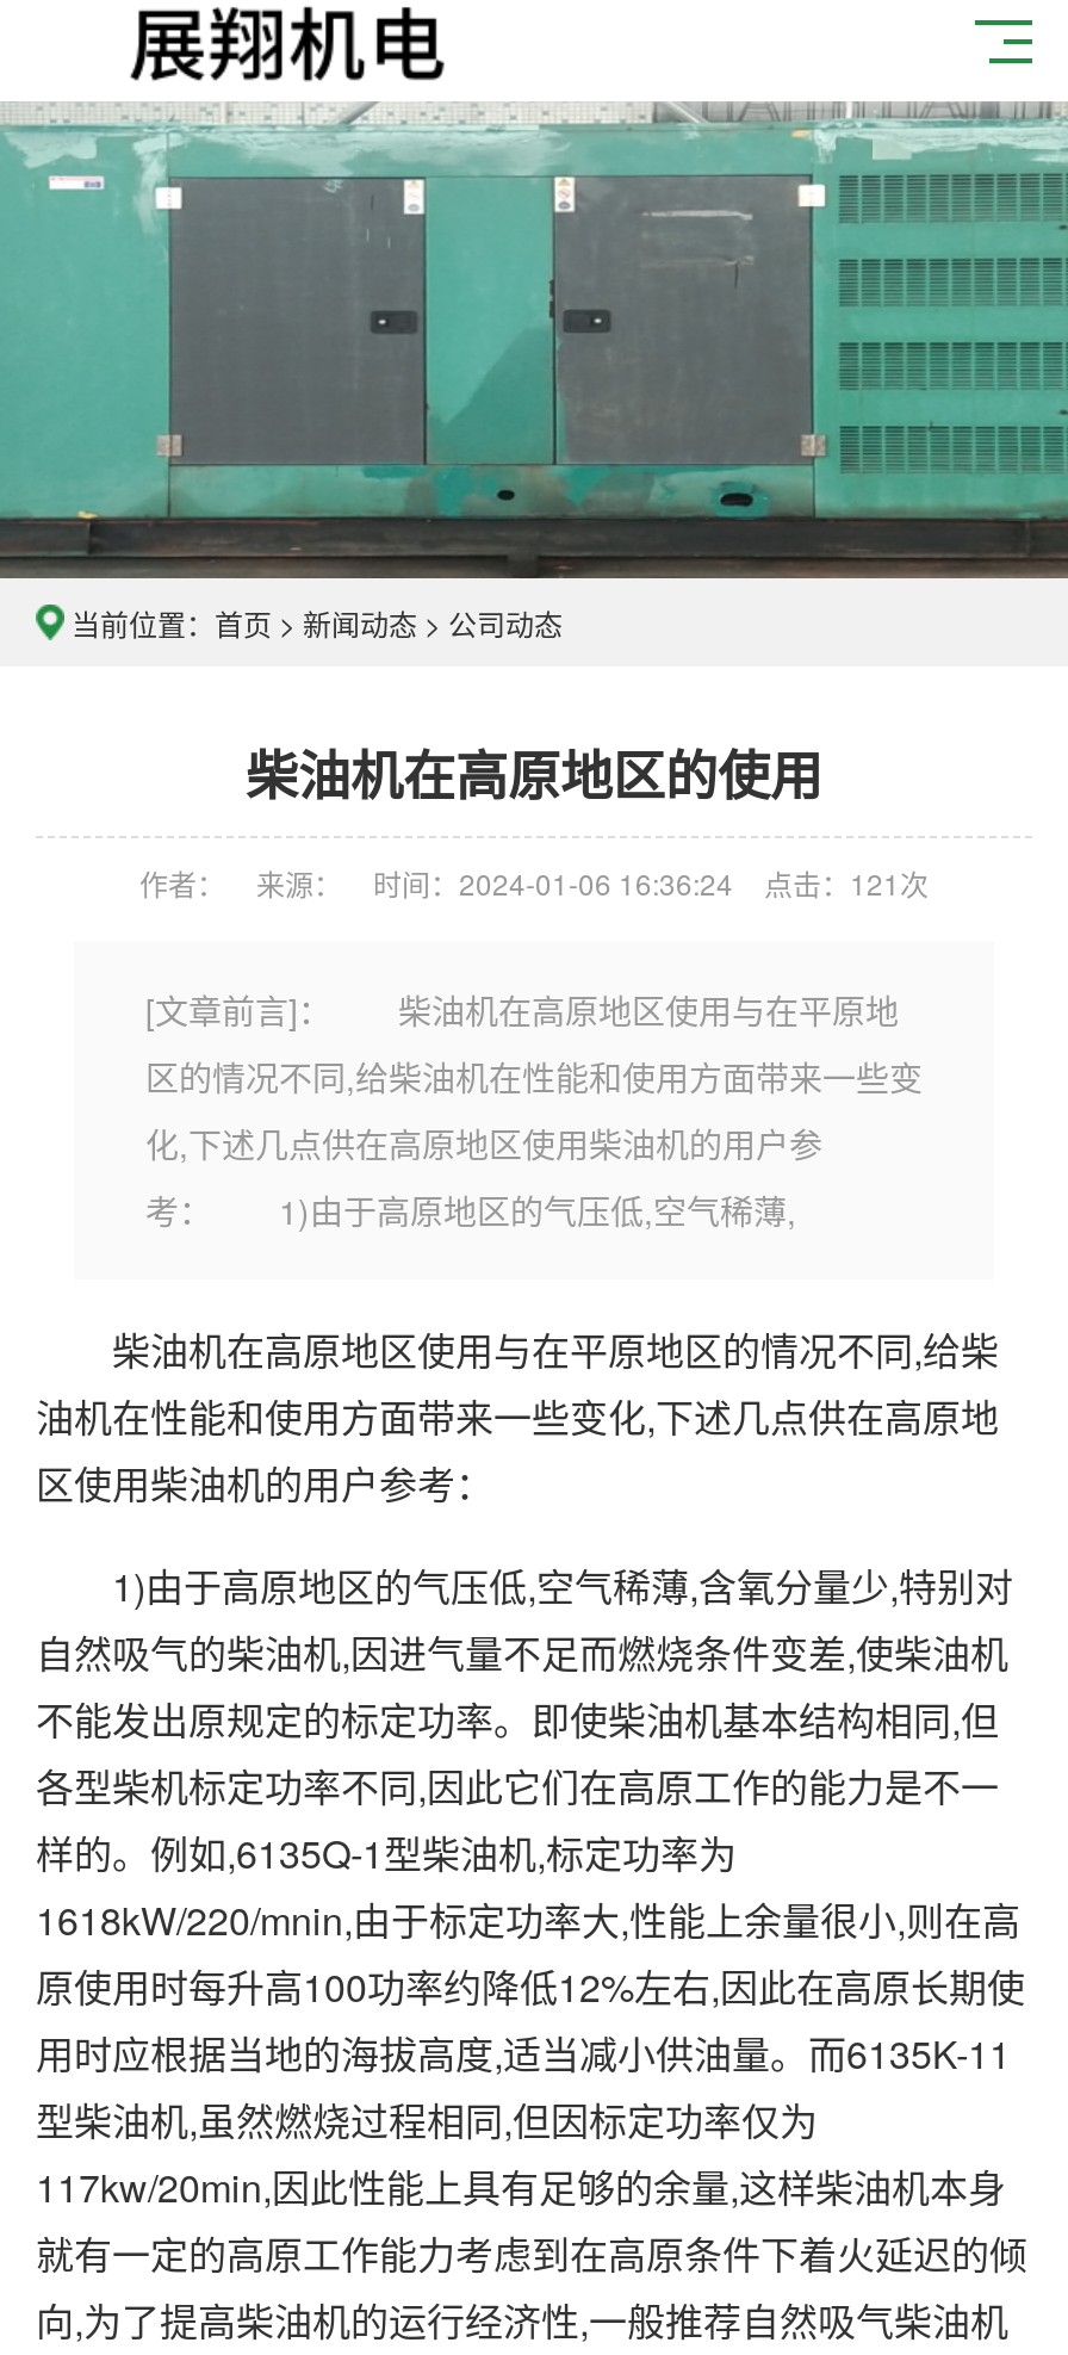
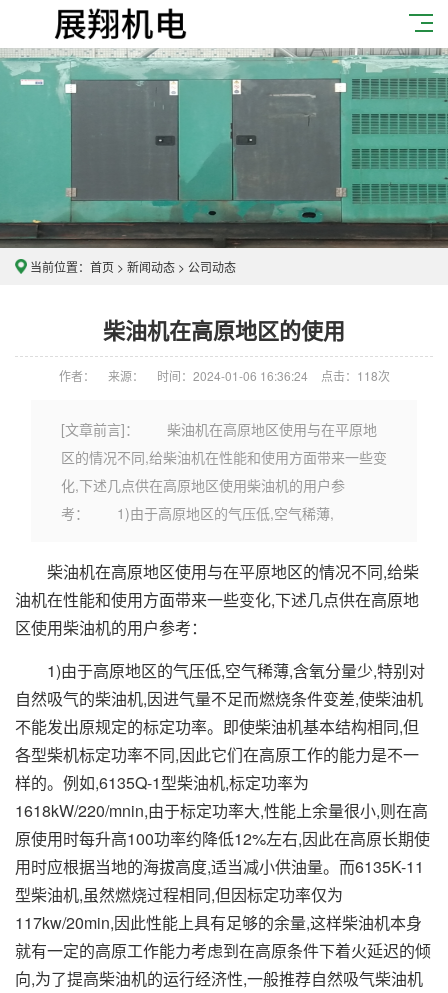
[139,862,929,903] 作者： 来源： 时间：2024-01-06 16:36:24 点击：121次 -> [58,367,389,384] 作者： 来源： 时间：2024-01-06 16:36:24 点击：118次

